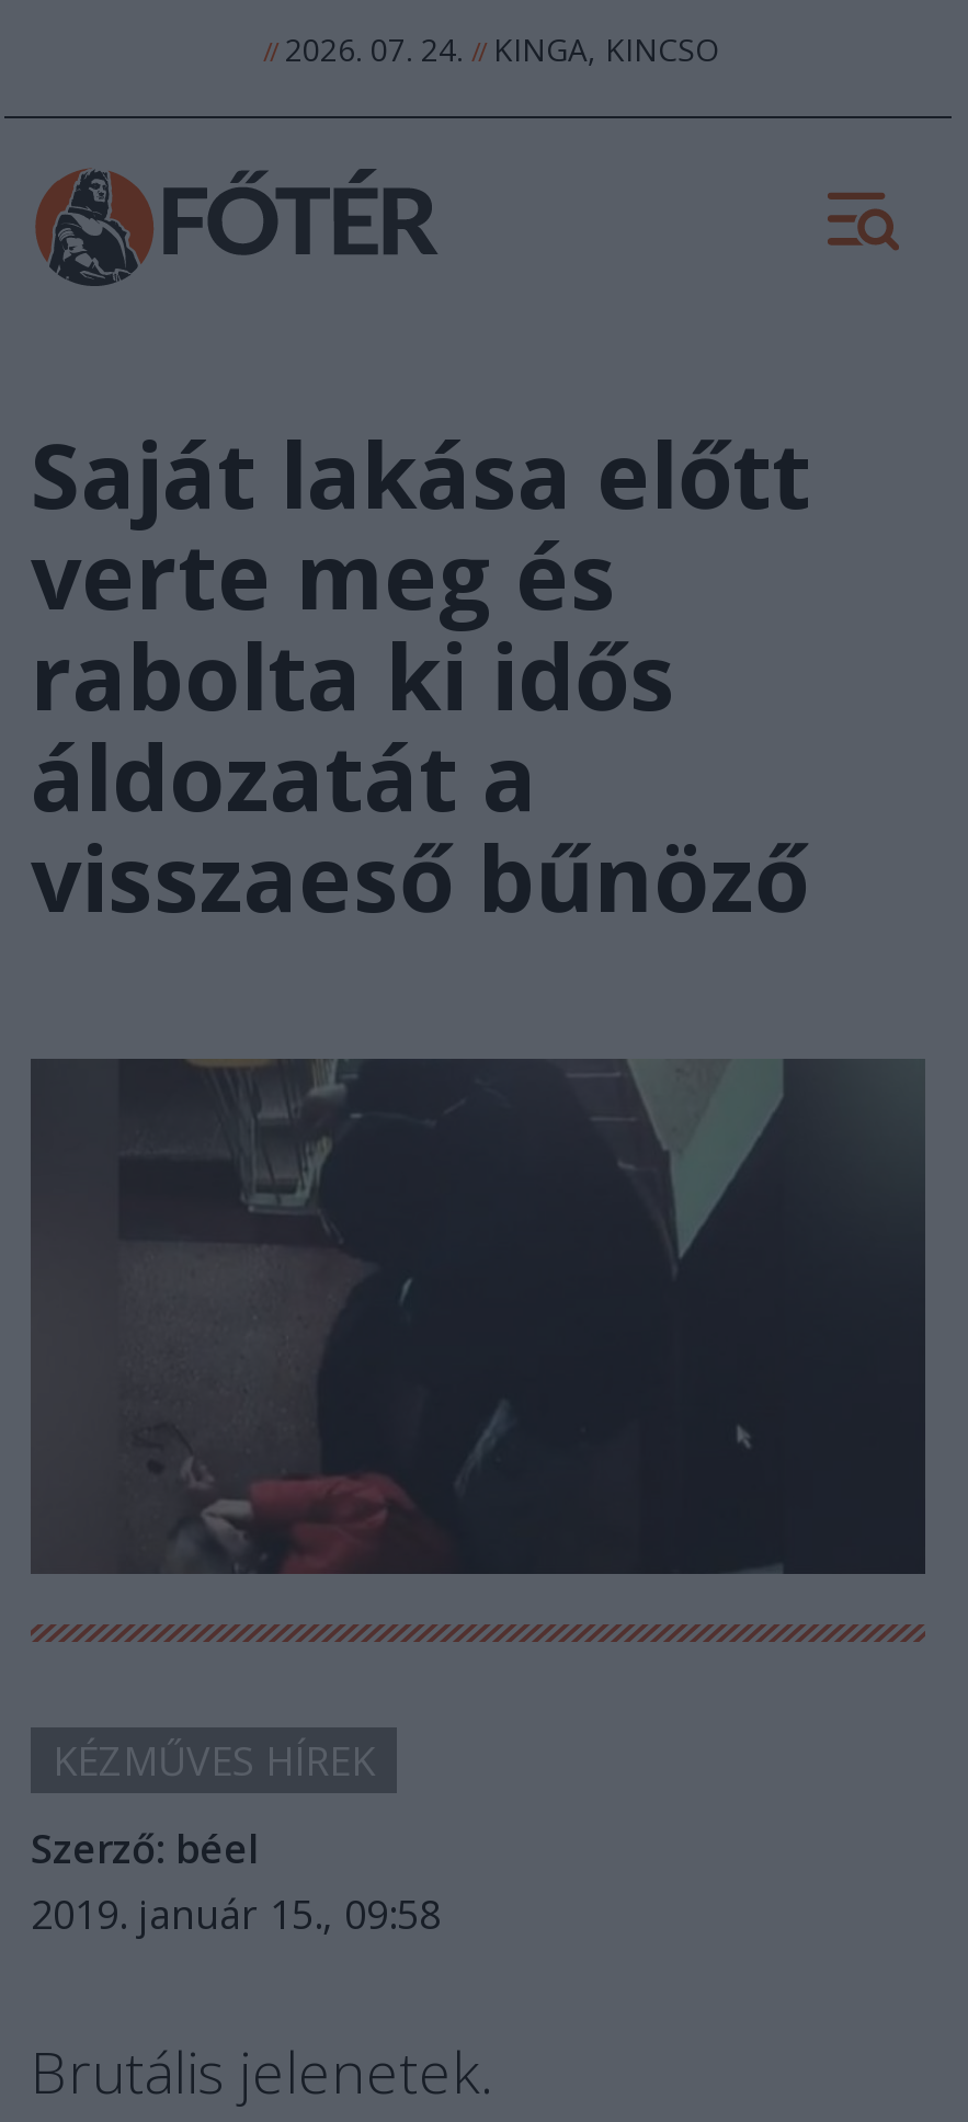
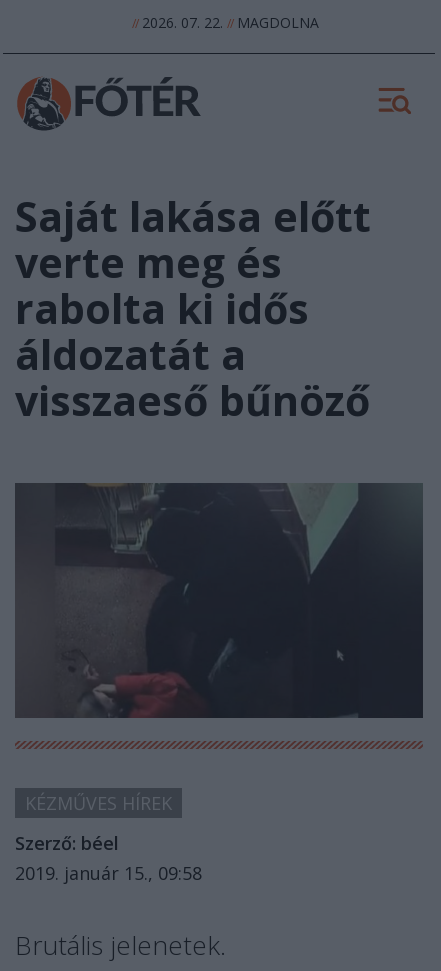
[263,28,719,70] // 2026. 07. 24. // KINGA, KINCSO -> [131,13,318,32] // 2026. 07. 22. // MAGDOLNA

